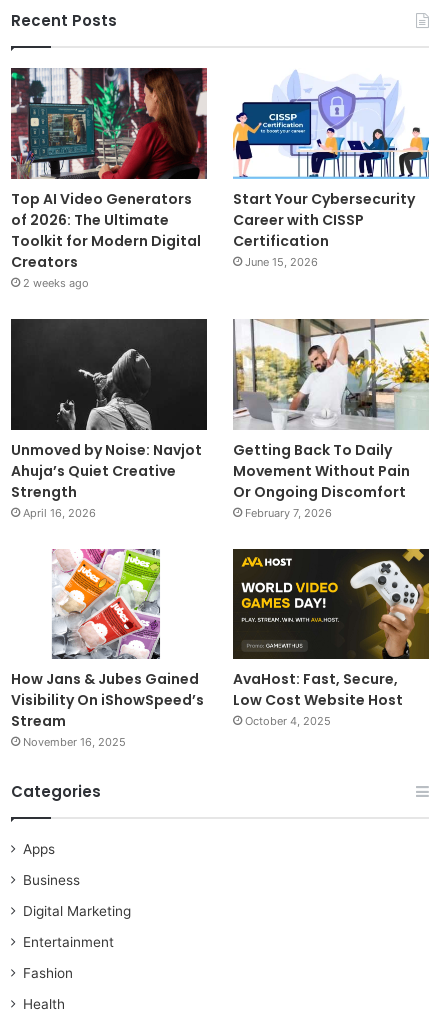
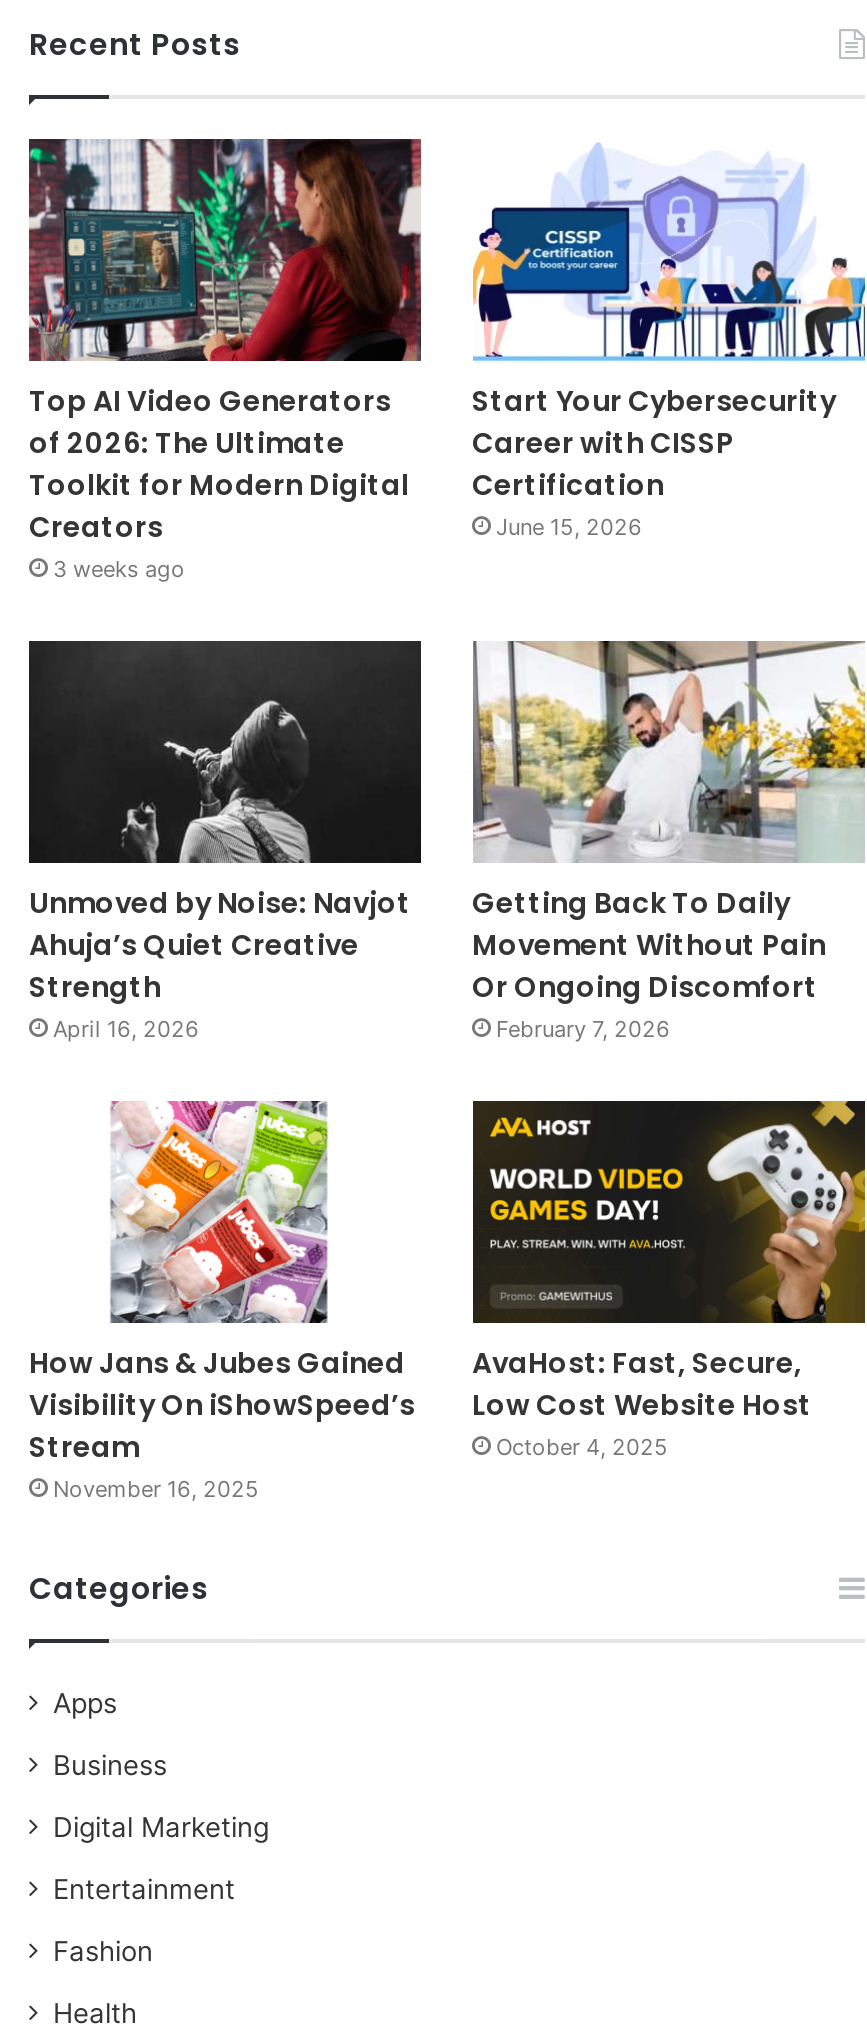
[23,276,89,290] 2 weeks ago -> [53,556,185,584] 3 weeks ago

